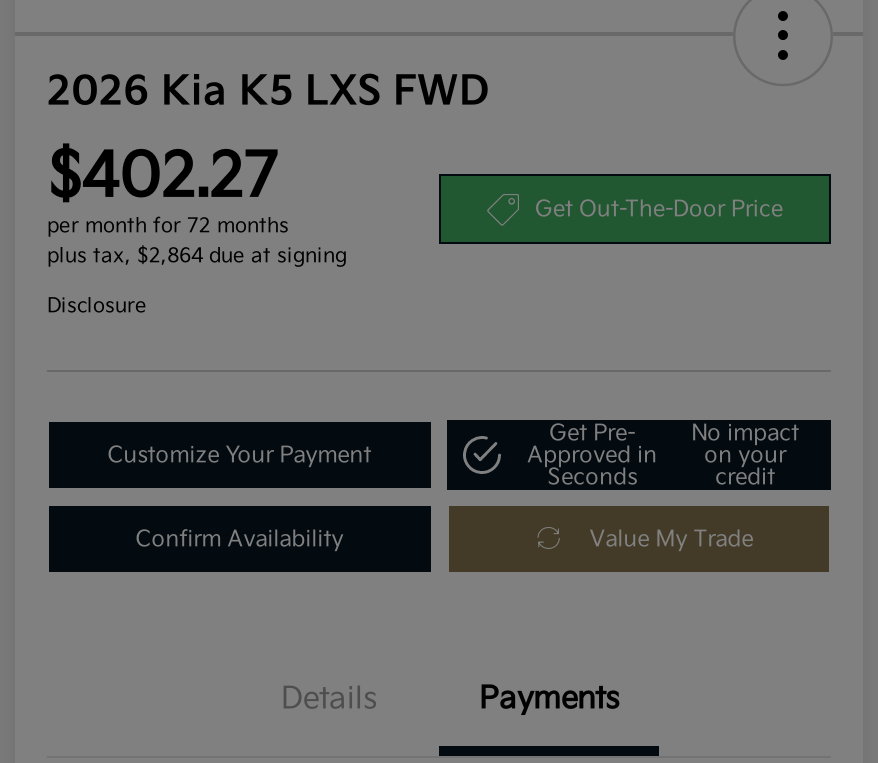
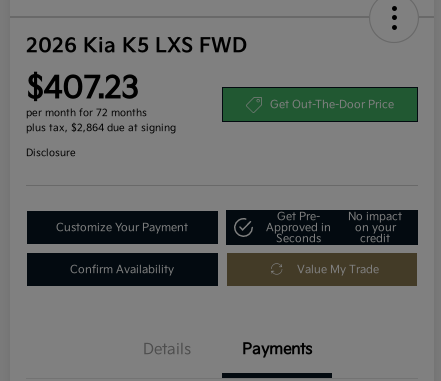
[47,142,277,214] $402.27 -> [26,71,139,107] $407.23

